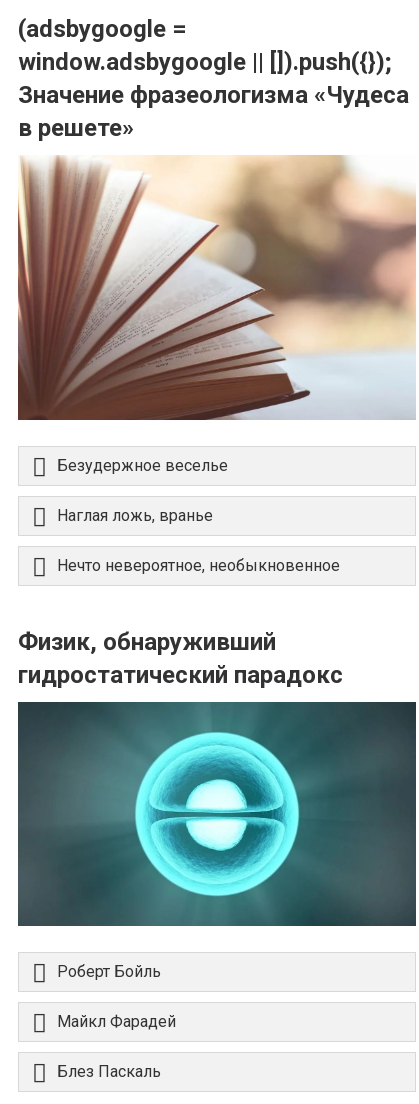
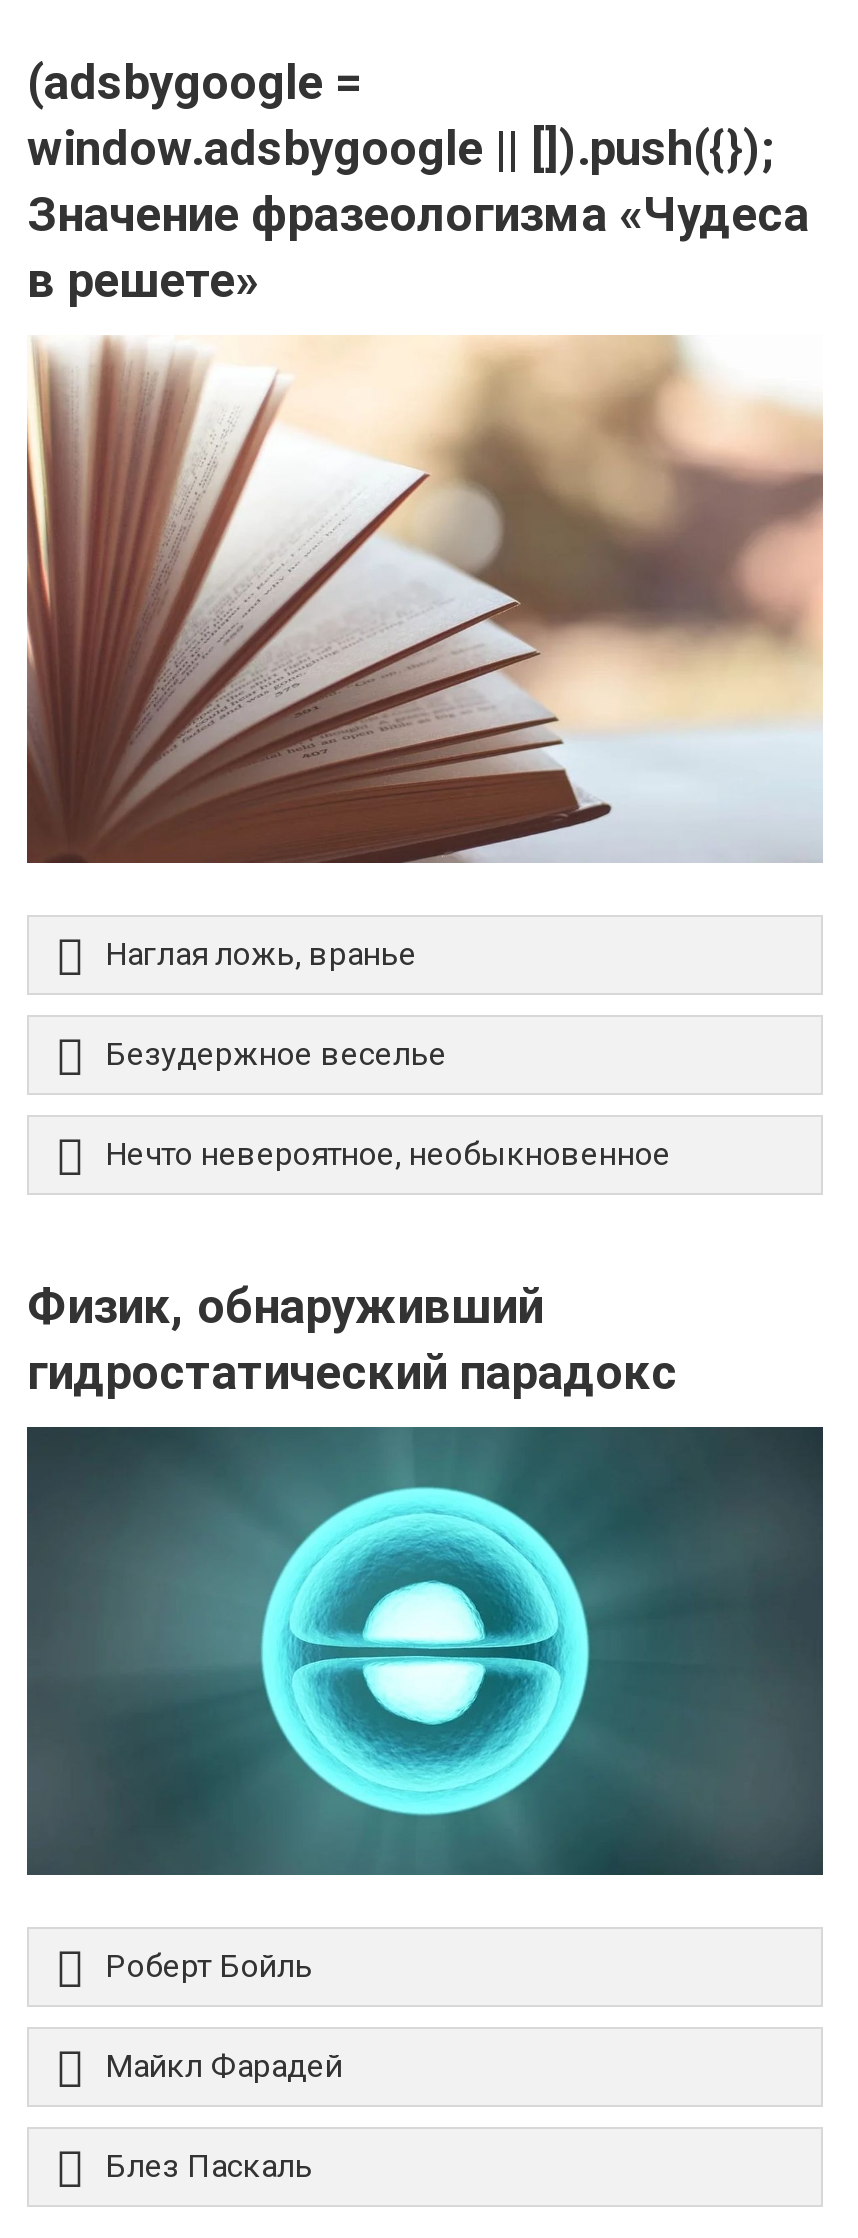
moved [57,456,228,475] -> [105,1035,447,1073]: Безудержное веселье
moved [57,506,213,525] -> [105,935,417,973]: Наглая ложь, вранье

